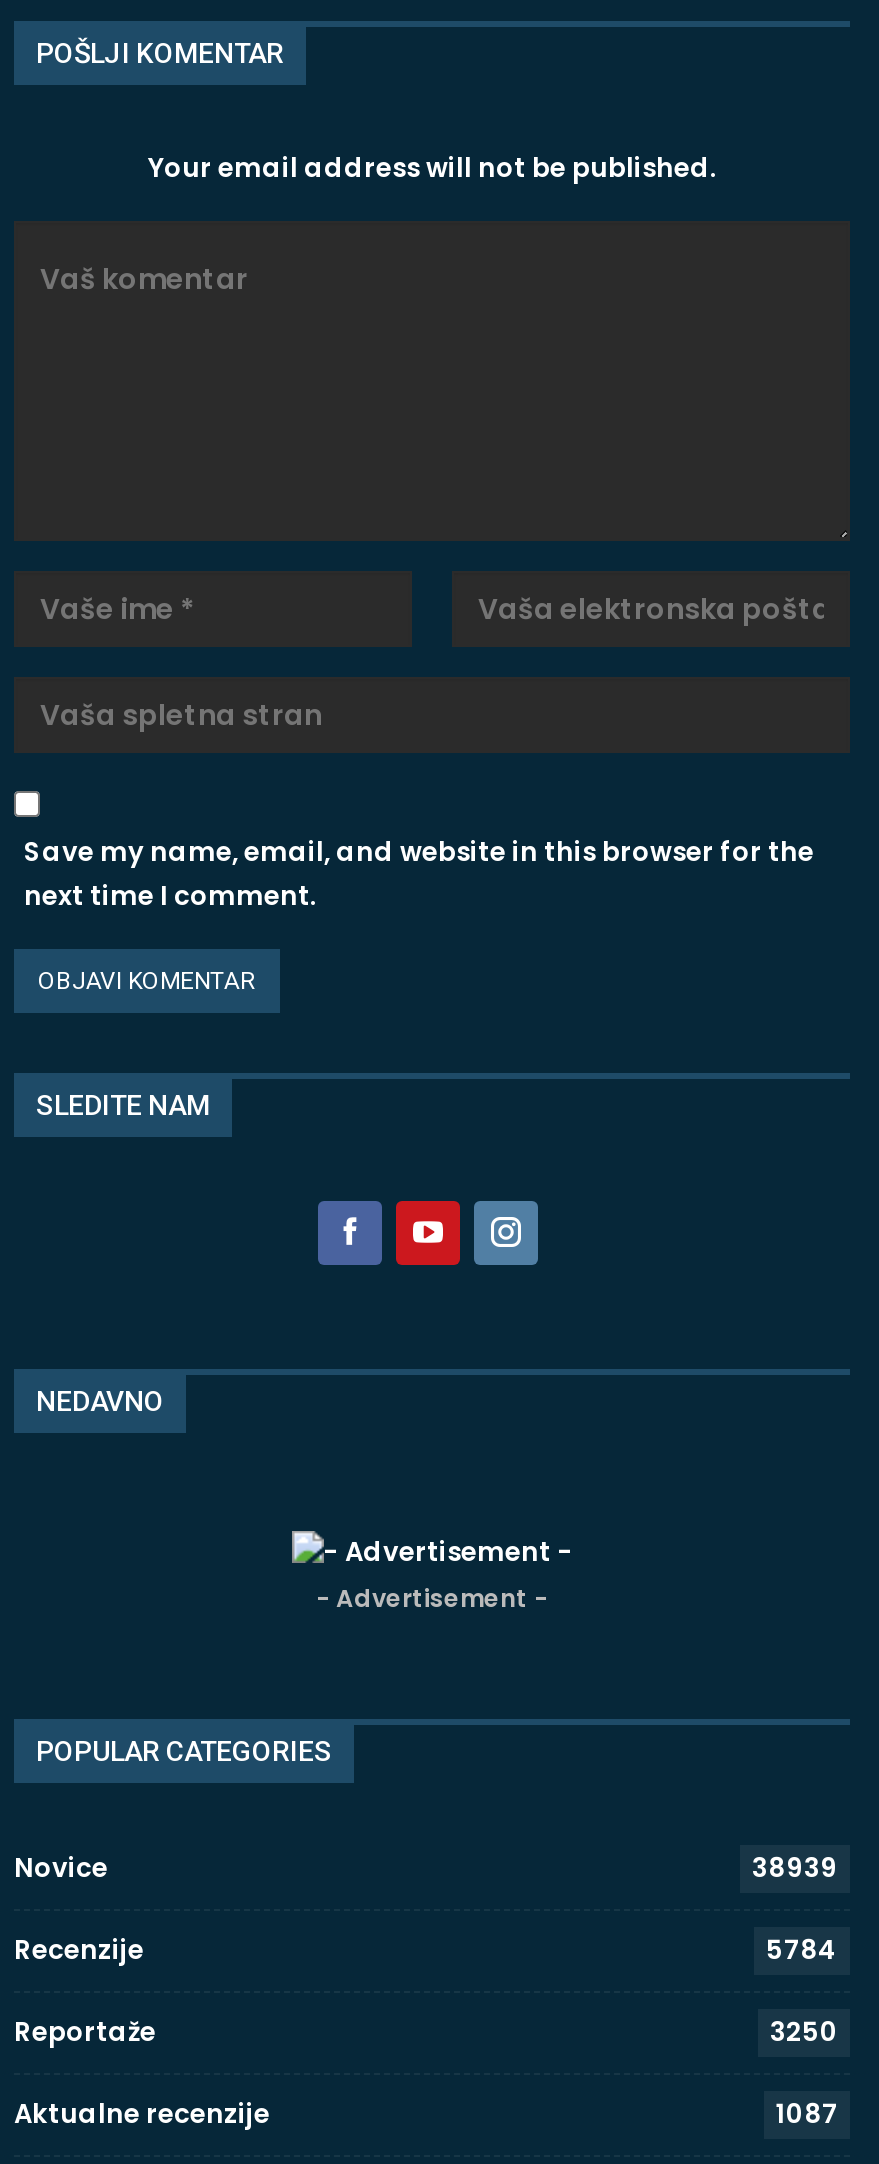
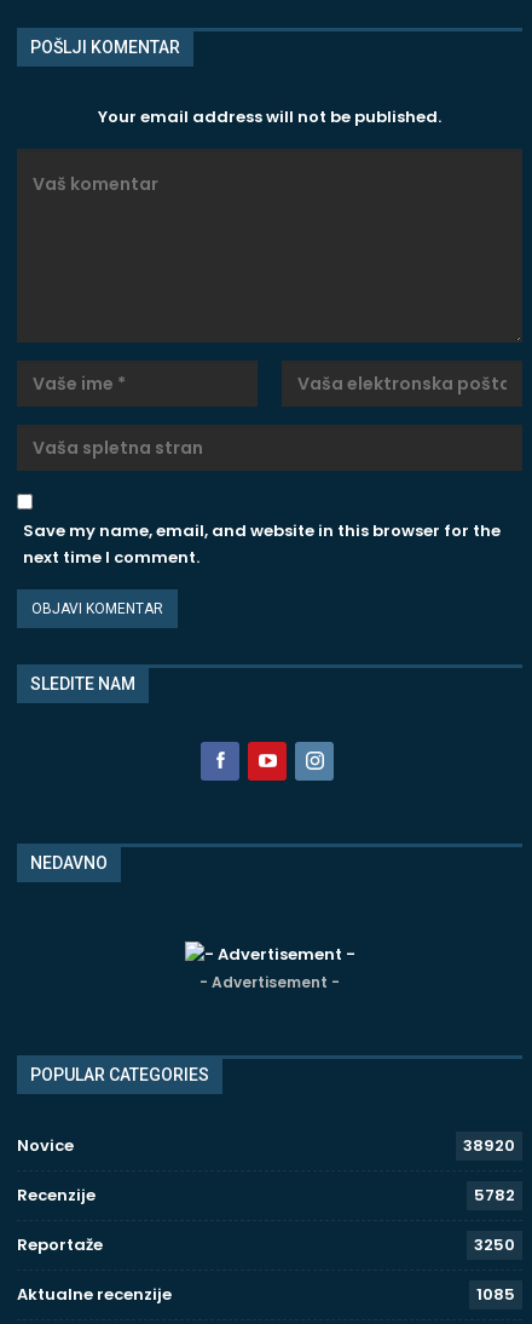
[752,1849,838,1887] 38939 -> [463,1134,515,1157] 38920
[766,1931,838,1969] 5784 -> [474,1184,515,1207] 5782
[776,2095,838,2133] 1087 -> [476,1283,515,1306] 1085

